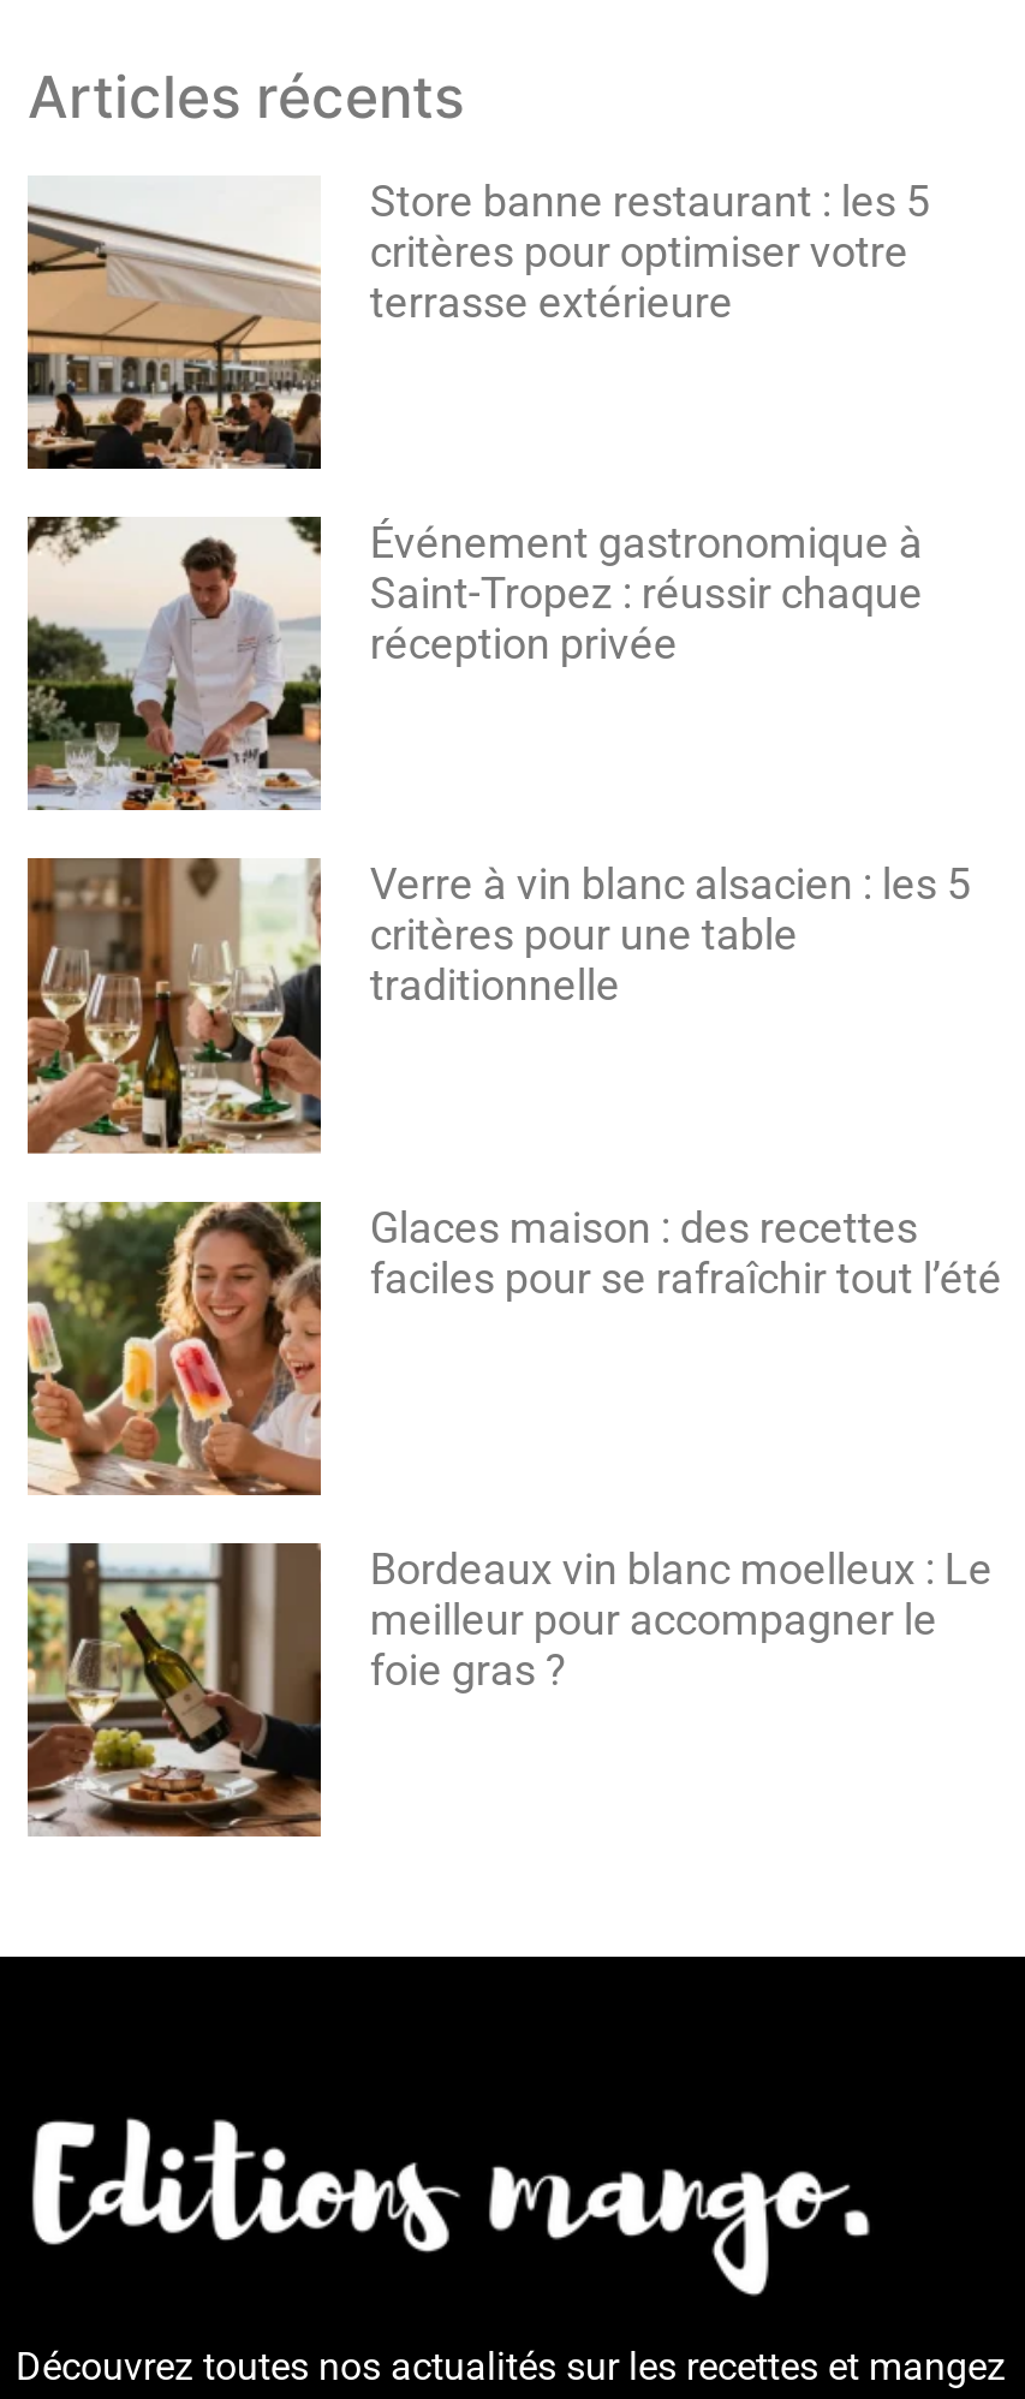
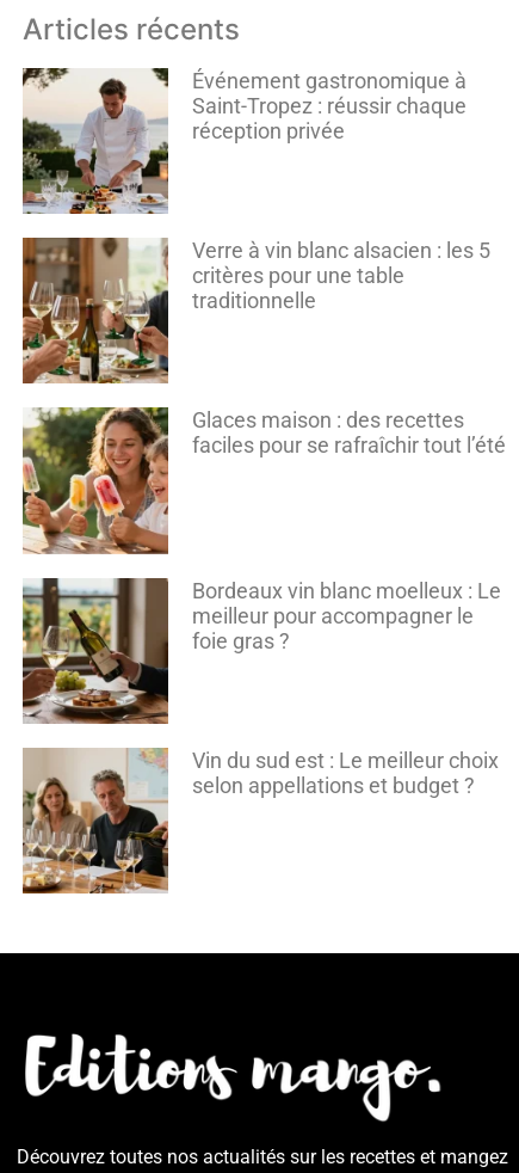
[25,174,930,471] [image] | Store banne restaurant : les 5 | critères pour optimiser votre | terrasse extérieure -> none
moved [23,517,1002,1695] -> [20,67,506,653]: [image] | Événement gastronomique à | Saint-Tropez : réussir chaque | ... | meilleur pour accompagner le | foie gras ?
none -> [21,748,499,895] [image] | Vin du sud est : Le meilleur choix | selon appellations et budget ?

